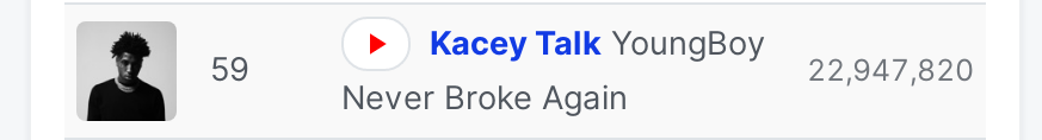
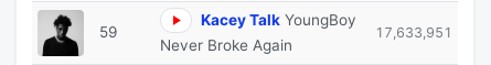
[807,52,974,88] 22,947,820 -> [375,24,452,41] 17,633,951

